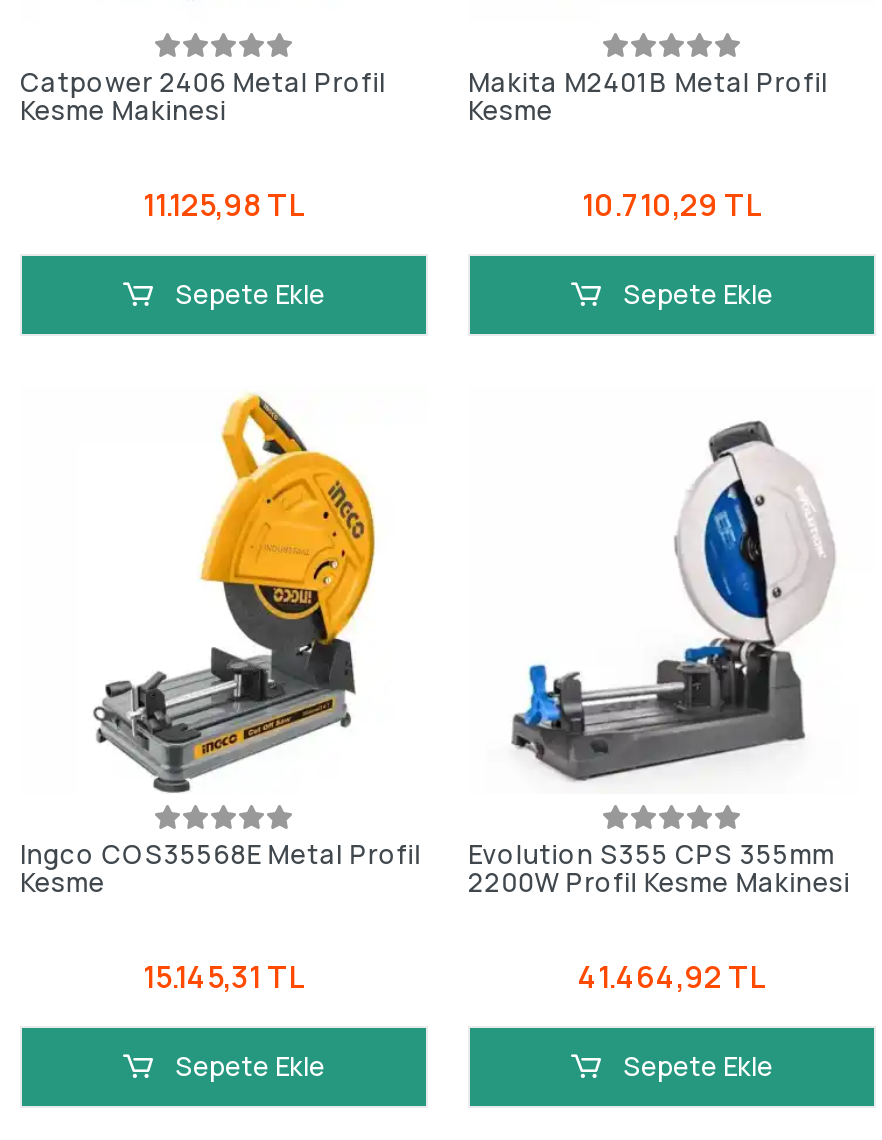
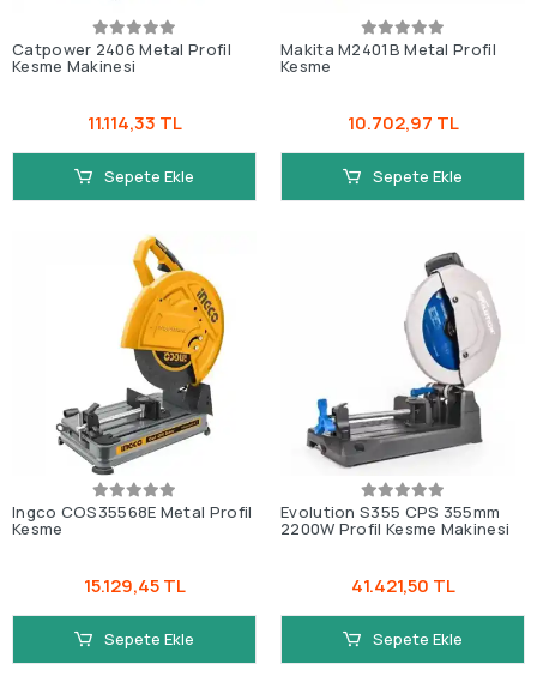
[143,183,305,225] 11.125,98 TL -> [87,110,182,135] 11.114,33 TL
[582,183,762,225] 10.710,29 TL -> [347,110,458,135] 10.702,97 TL
[143,955,305,997] 15.145,31 TL -> [83,572,185,597] 15.129,45 TL
[578,955,766,997] 41.464,92 TL -> [351,572,455,597] 41.421,50 TL

